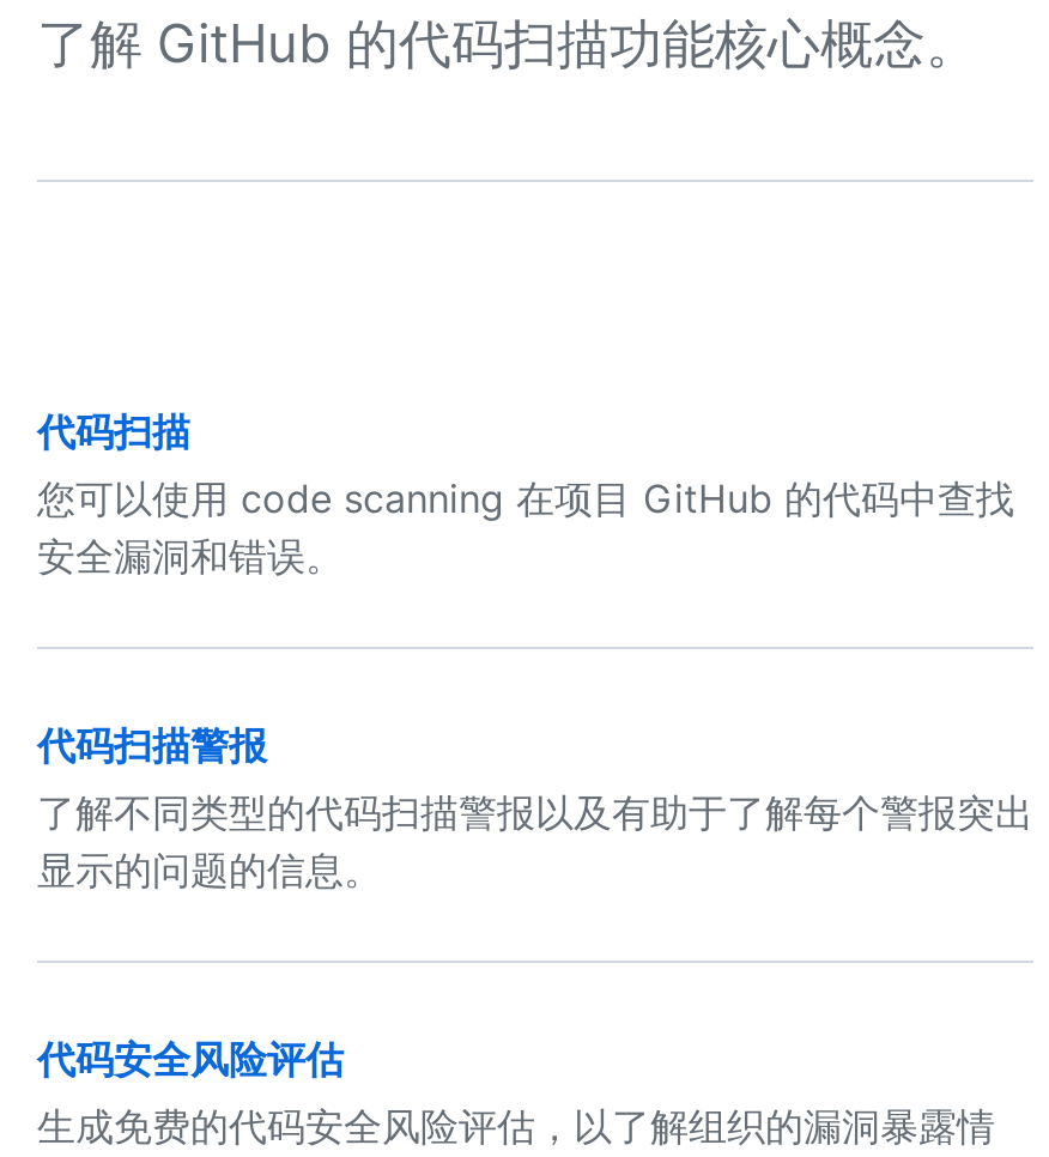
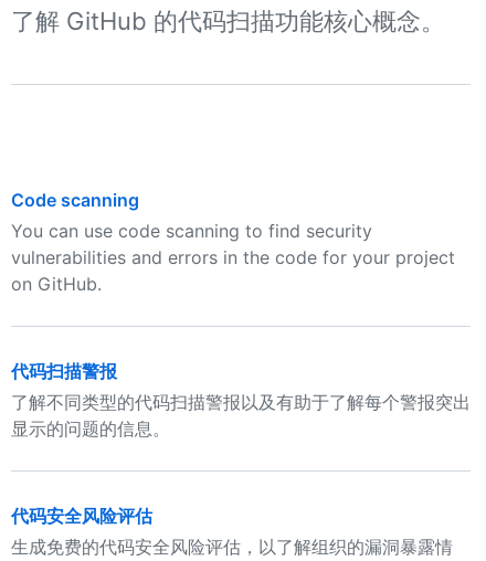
[37,407,1014,580] 代码扫描 | 您可以使用 code scanning 在项目 GitHub 的代码中查找 | 安全漏洞和错误。 -> [11,189,455,295] Code scanning | You can use code scanning to find security | vulnerabilities and errors in the code for your project | on GitHub.

